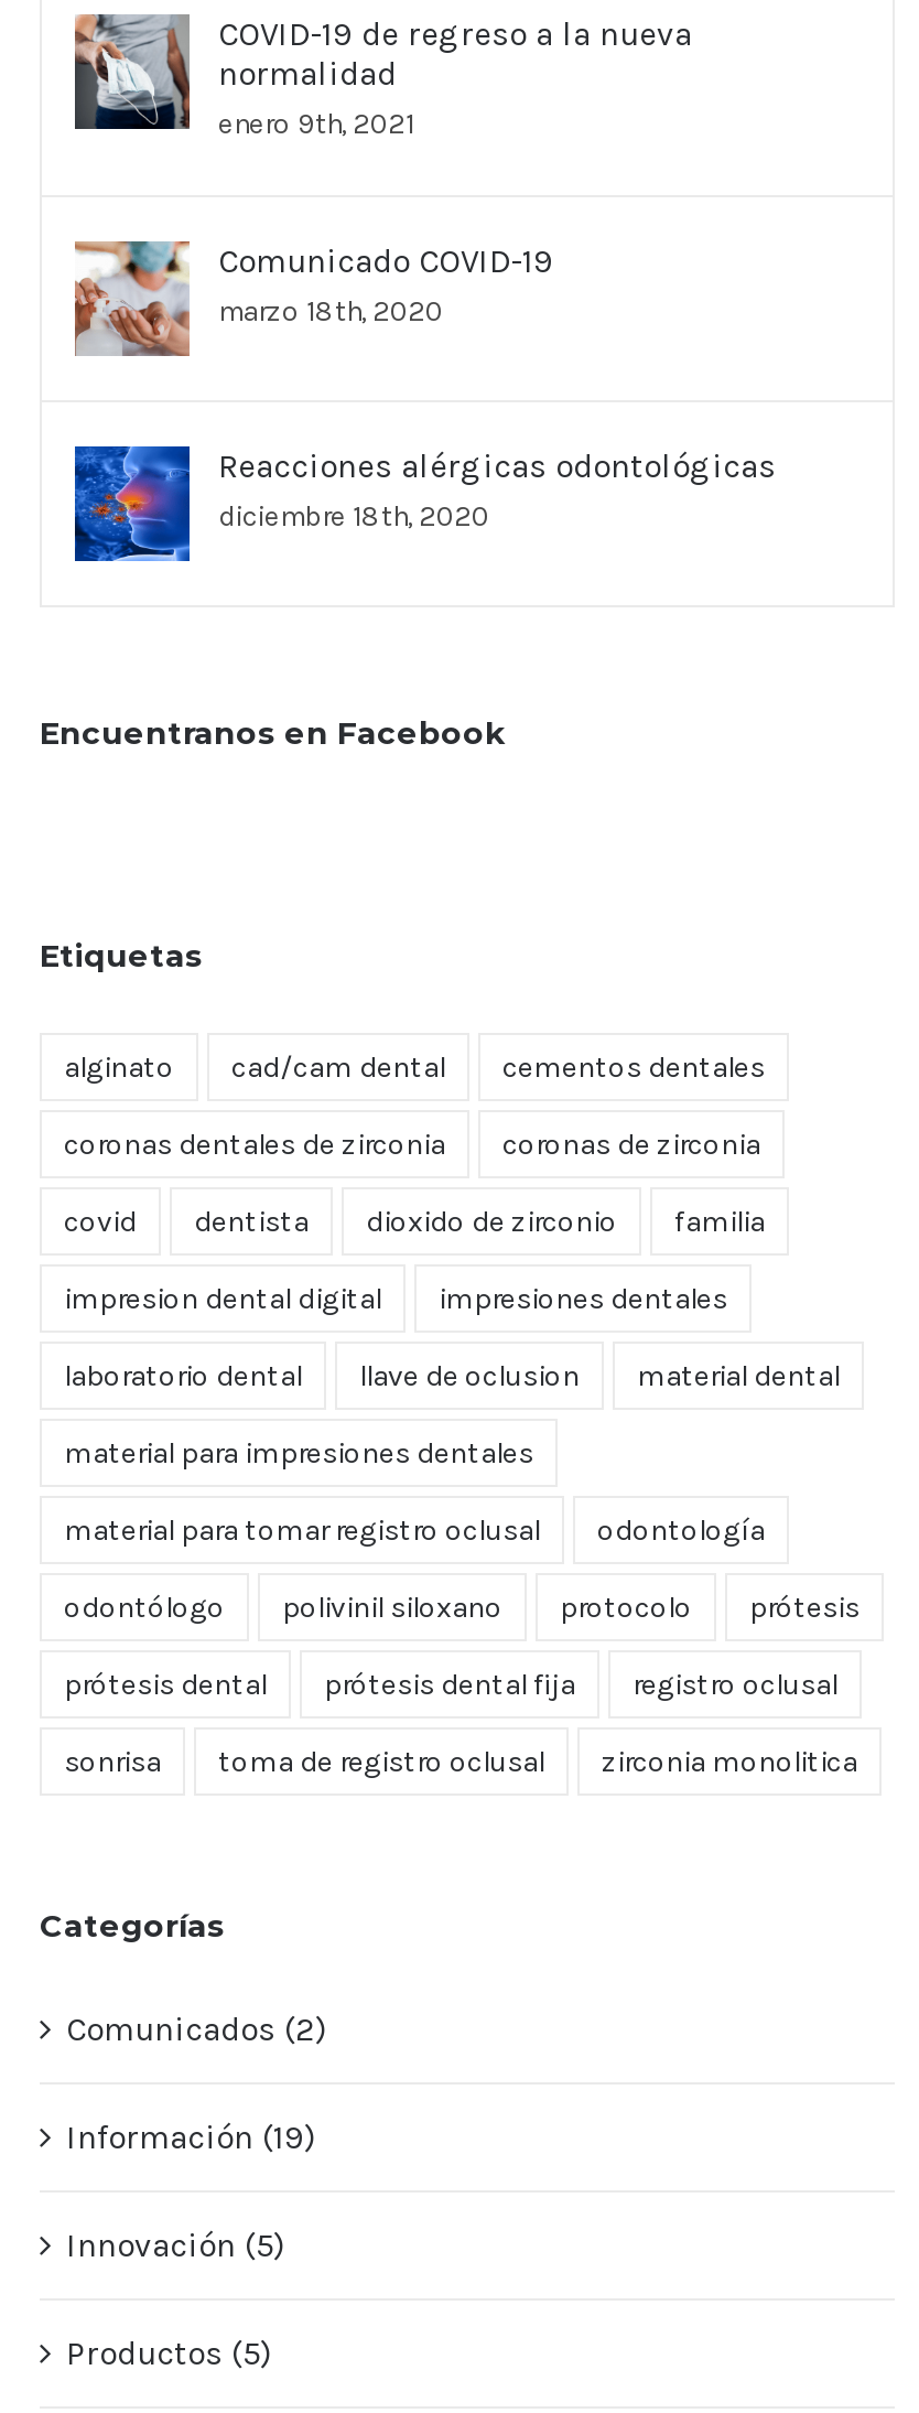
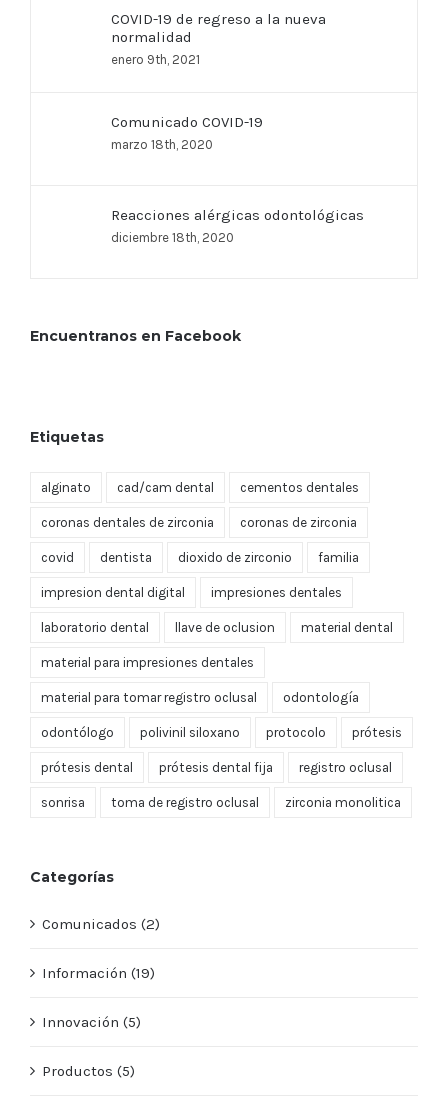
[73,12,192,131] [image] -> none
[73,239,192,358] [image] -> none
[73,444,192,563] [image] -> none

